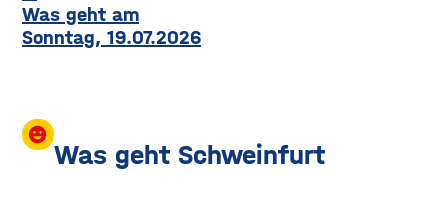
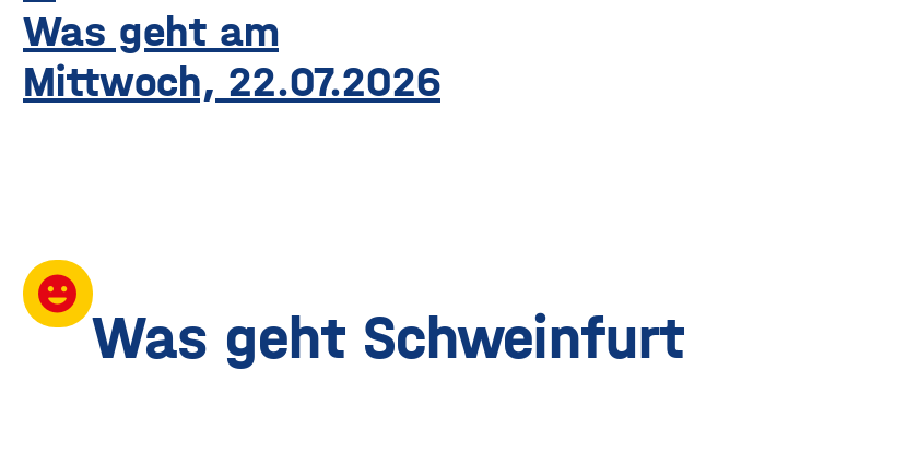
[22,26,201,49] Sonntag, 19.07.2026 -> [23,56,440,106] Mittwoch, 22.07.2026

